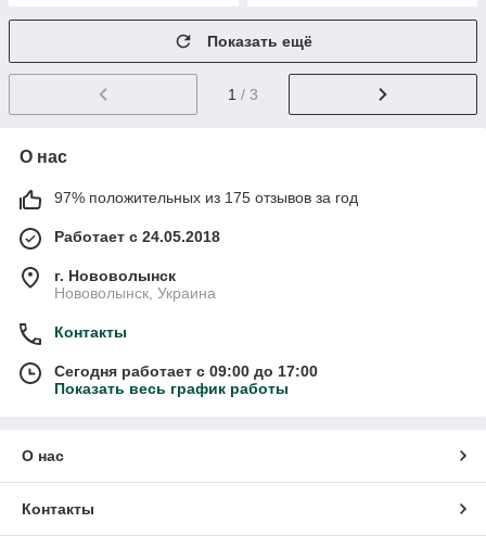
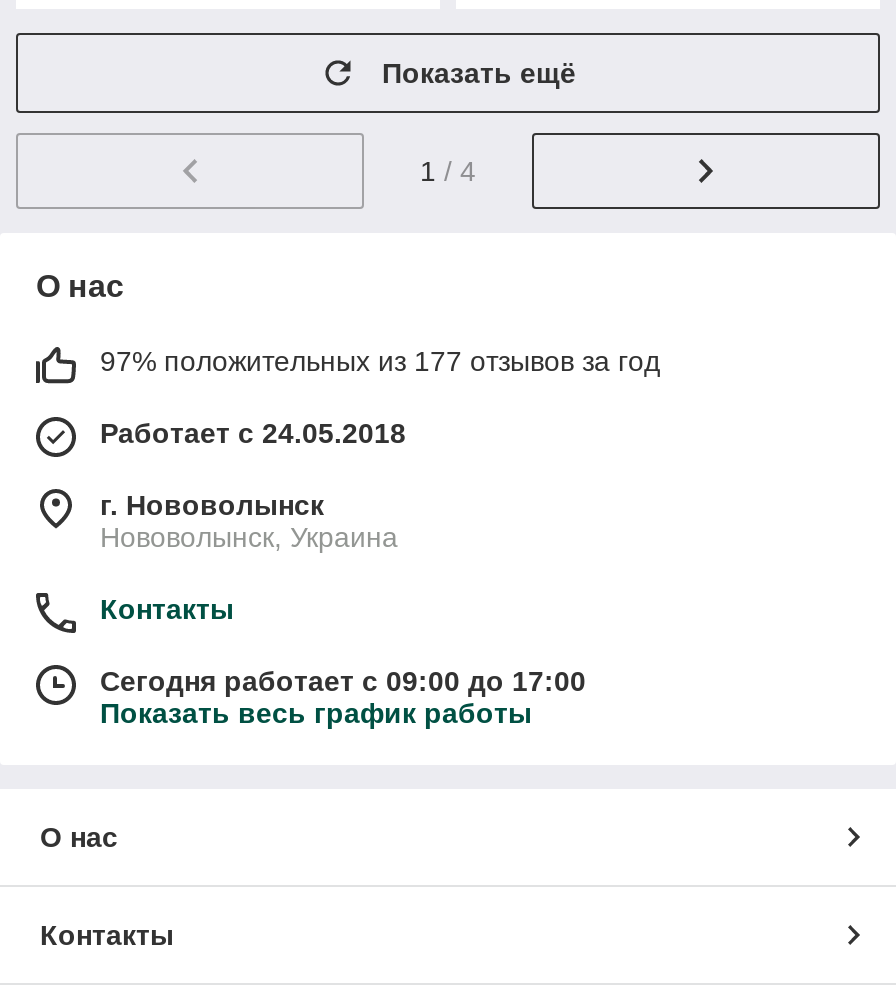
[228,86,258,103] 1 / 3 -> [420,155,476,187] 1 / 4
[54,189,358,206] 97% положительных из 175 отзывов за год -> [100,345,660,377] 97% положительных из 177 отзывов за год

